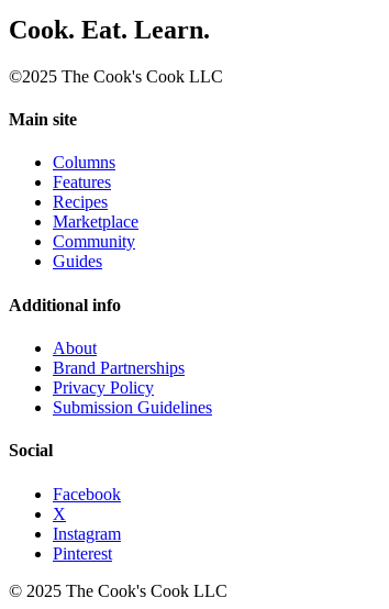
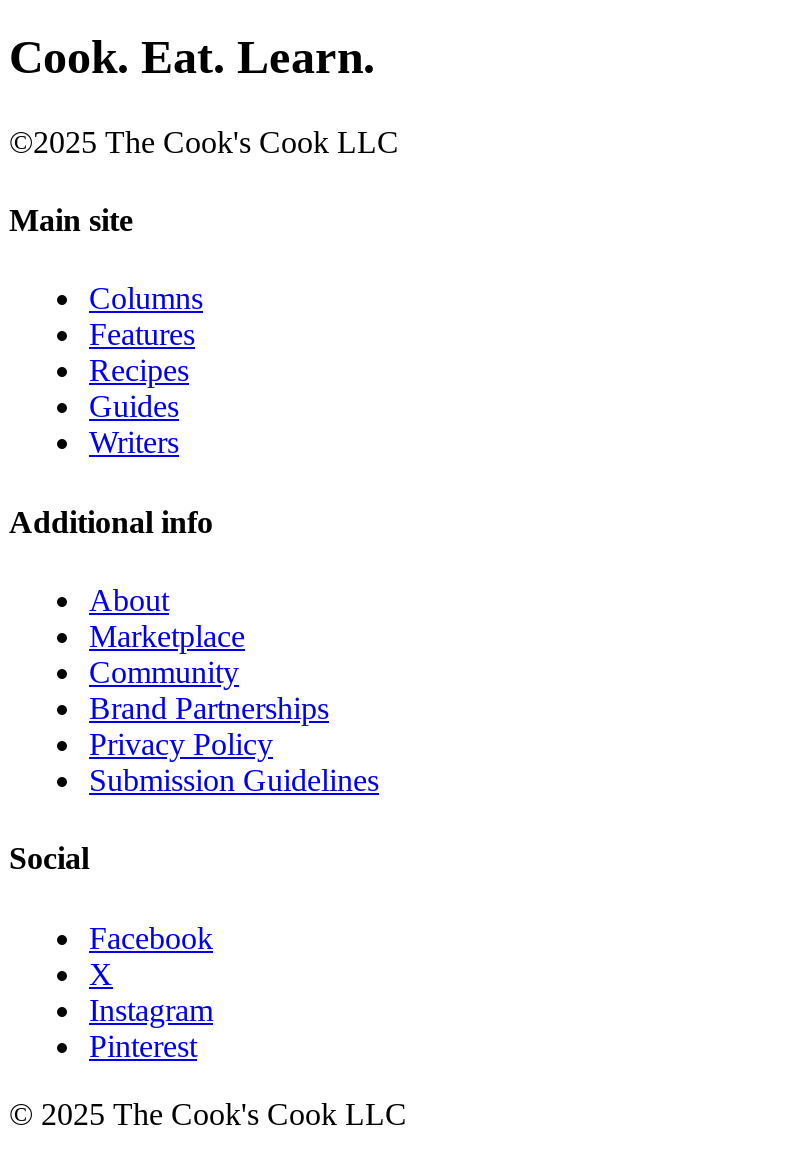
none -> [89,426,179,460] Writers
moved [53,213,138,251] -> [89,619,245,689]: Marketplace | Community
moved [9,252,121,357] -> [9,390,213,617]: Guides | Additional info | About

